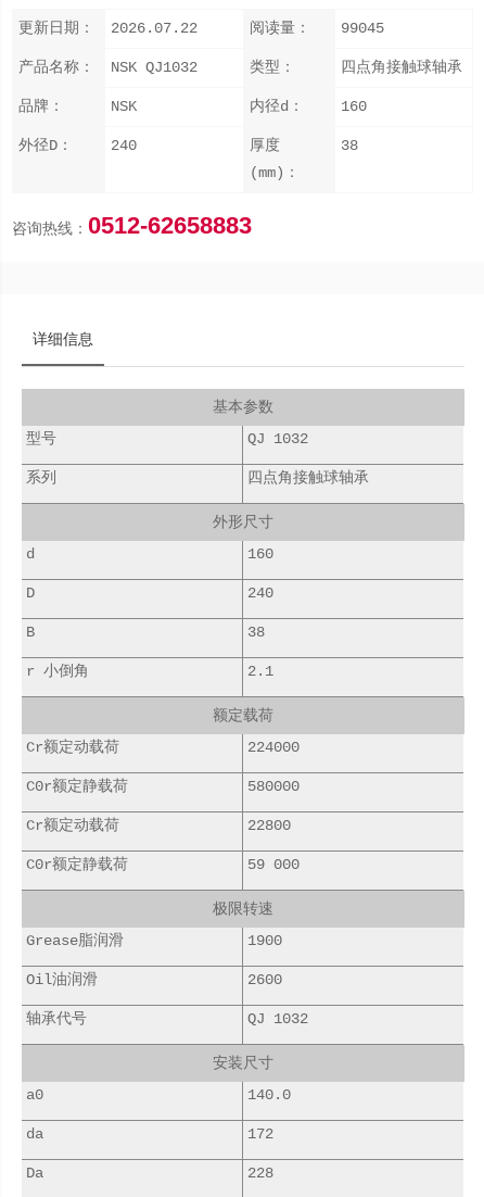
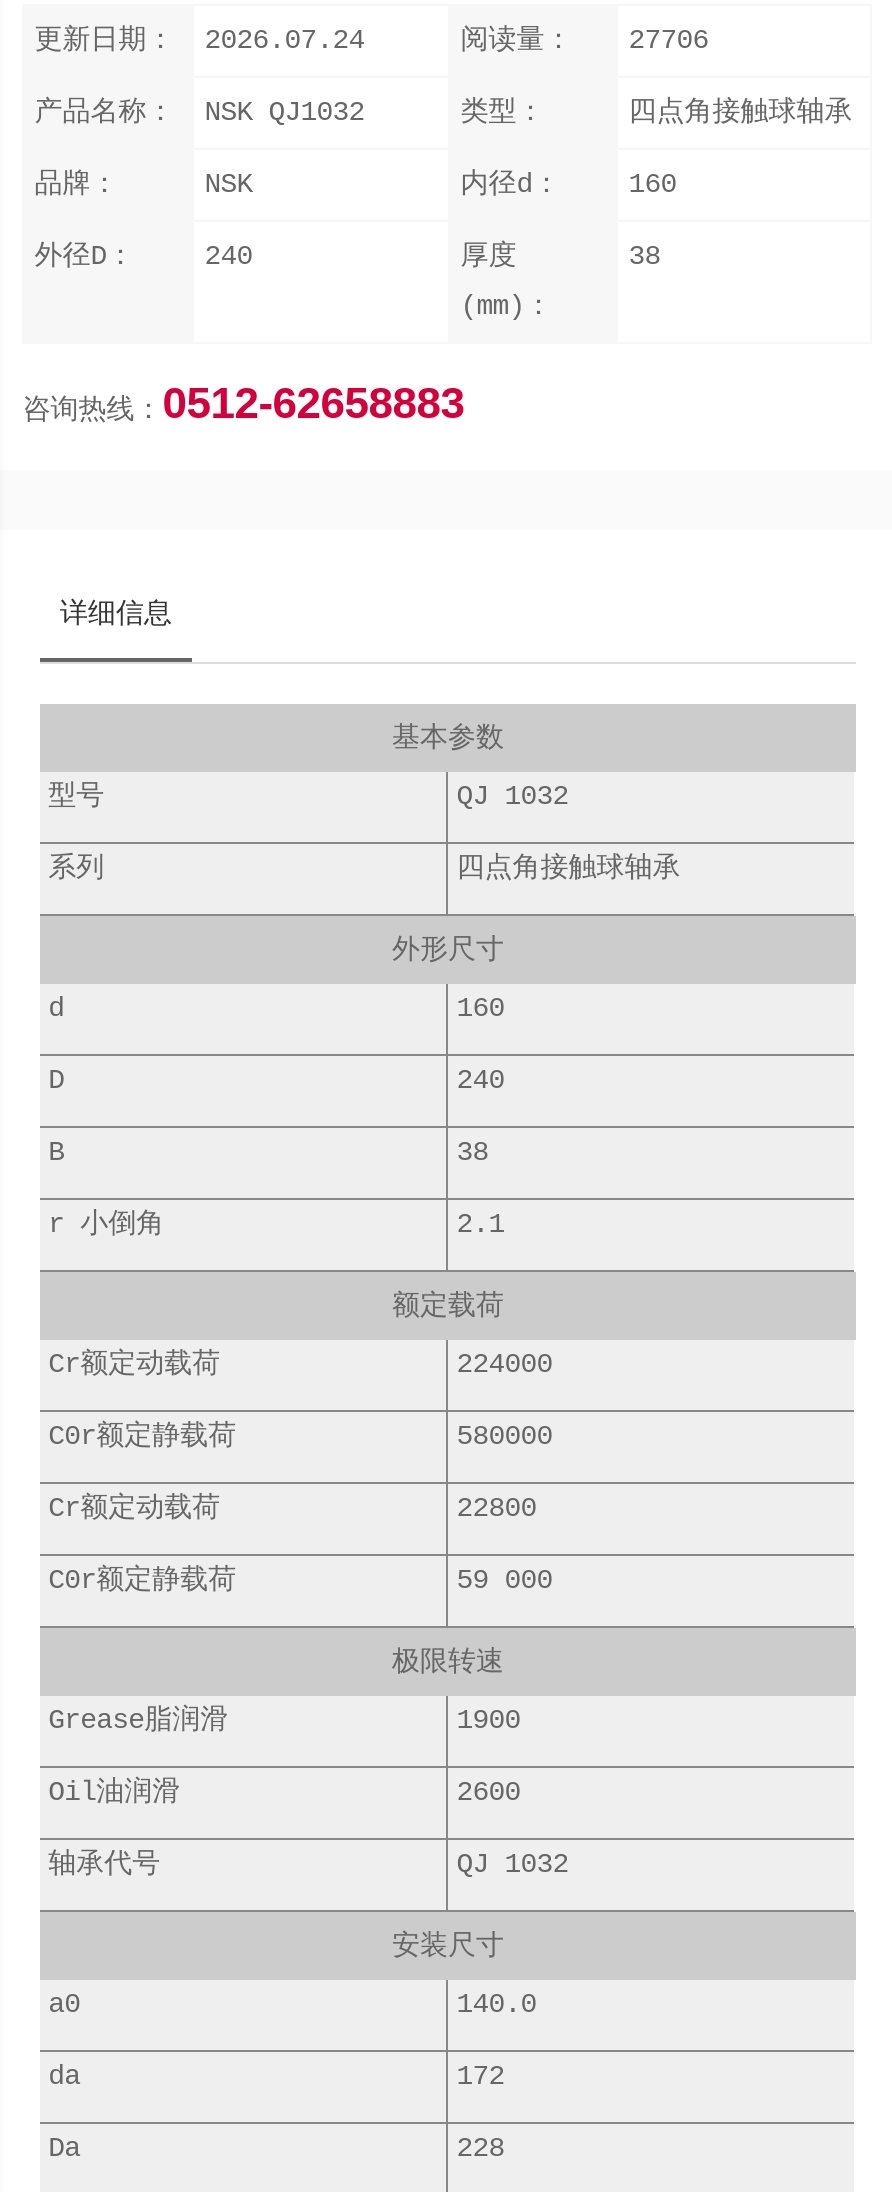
[19,19,198,37] 更新日期： 2026.07.22 -> [34,24,364,56] 更新日期： 2026.07.24
[250,19,384,37] 阅读量： 99045 -> [460,24,708,56] 阅读量： 27706

